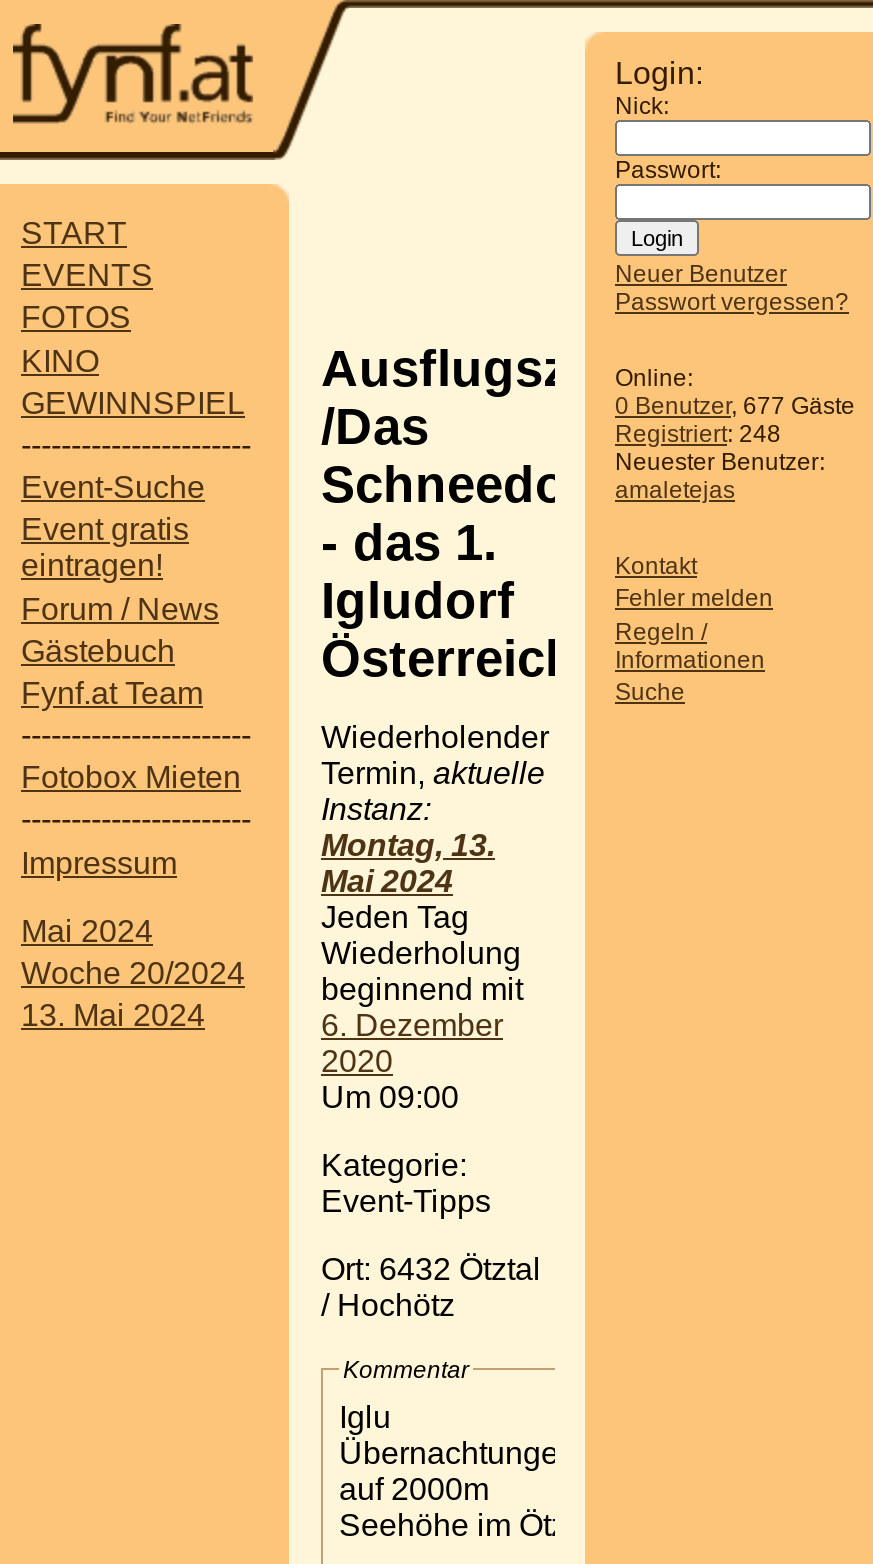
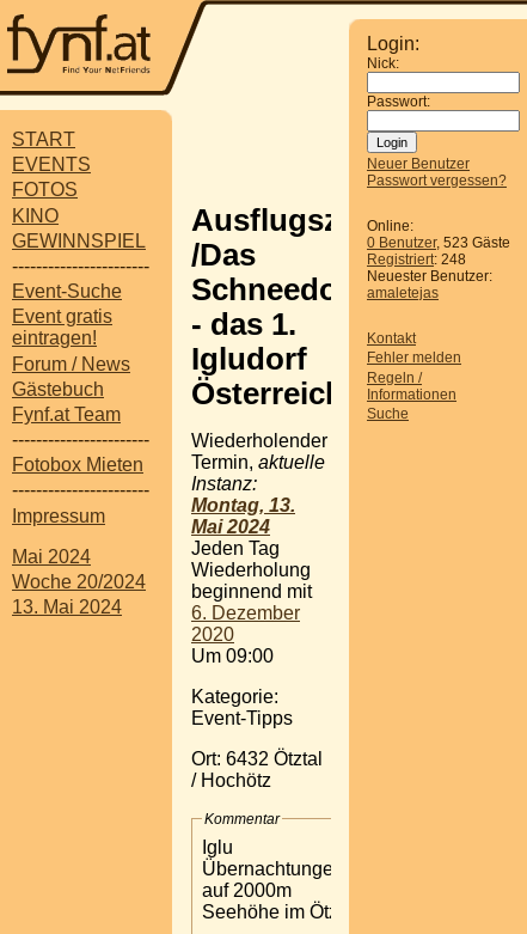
[615,392,855,420] 0 Benutzer, 677 Gäste -> [367,234,510,251] 0 Benutzer, 523 Gäste

